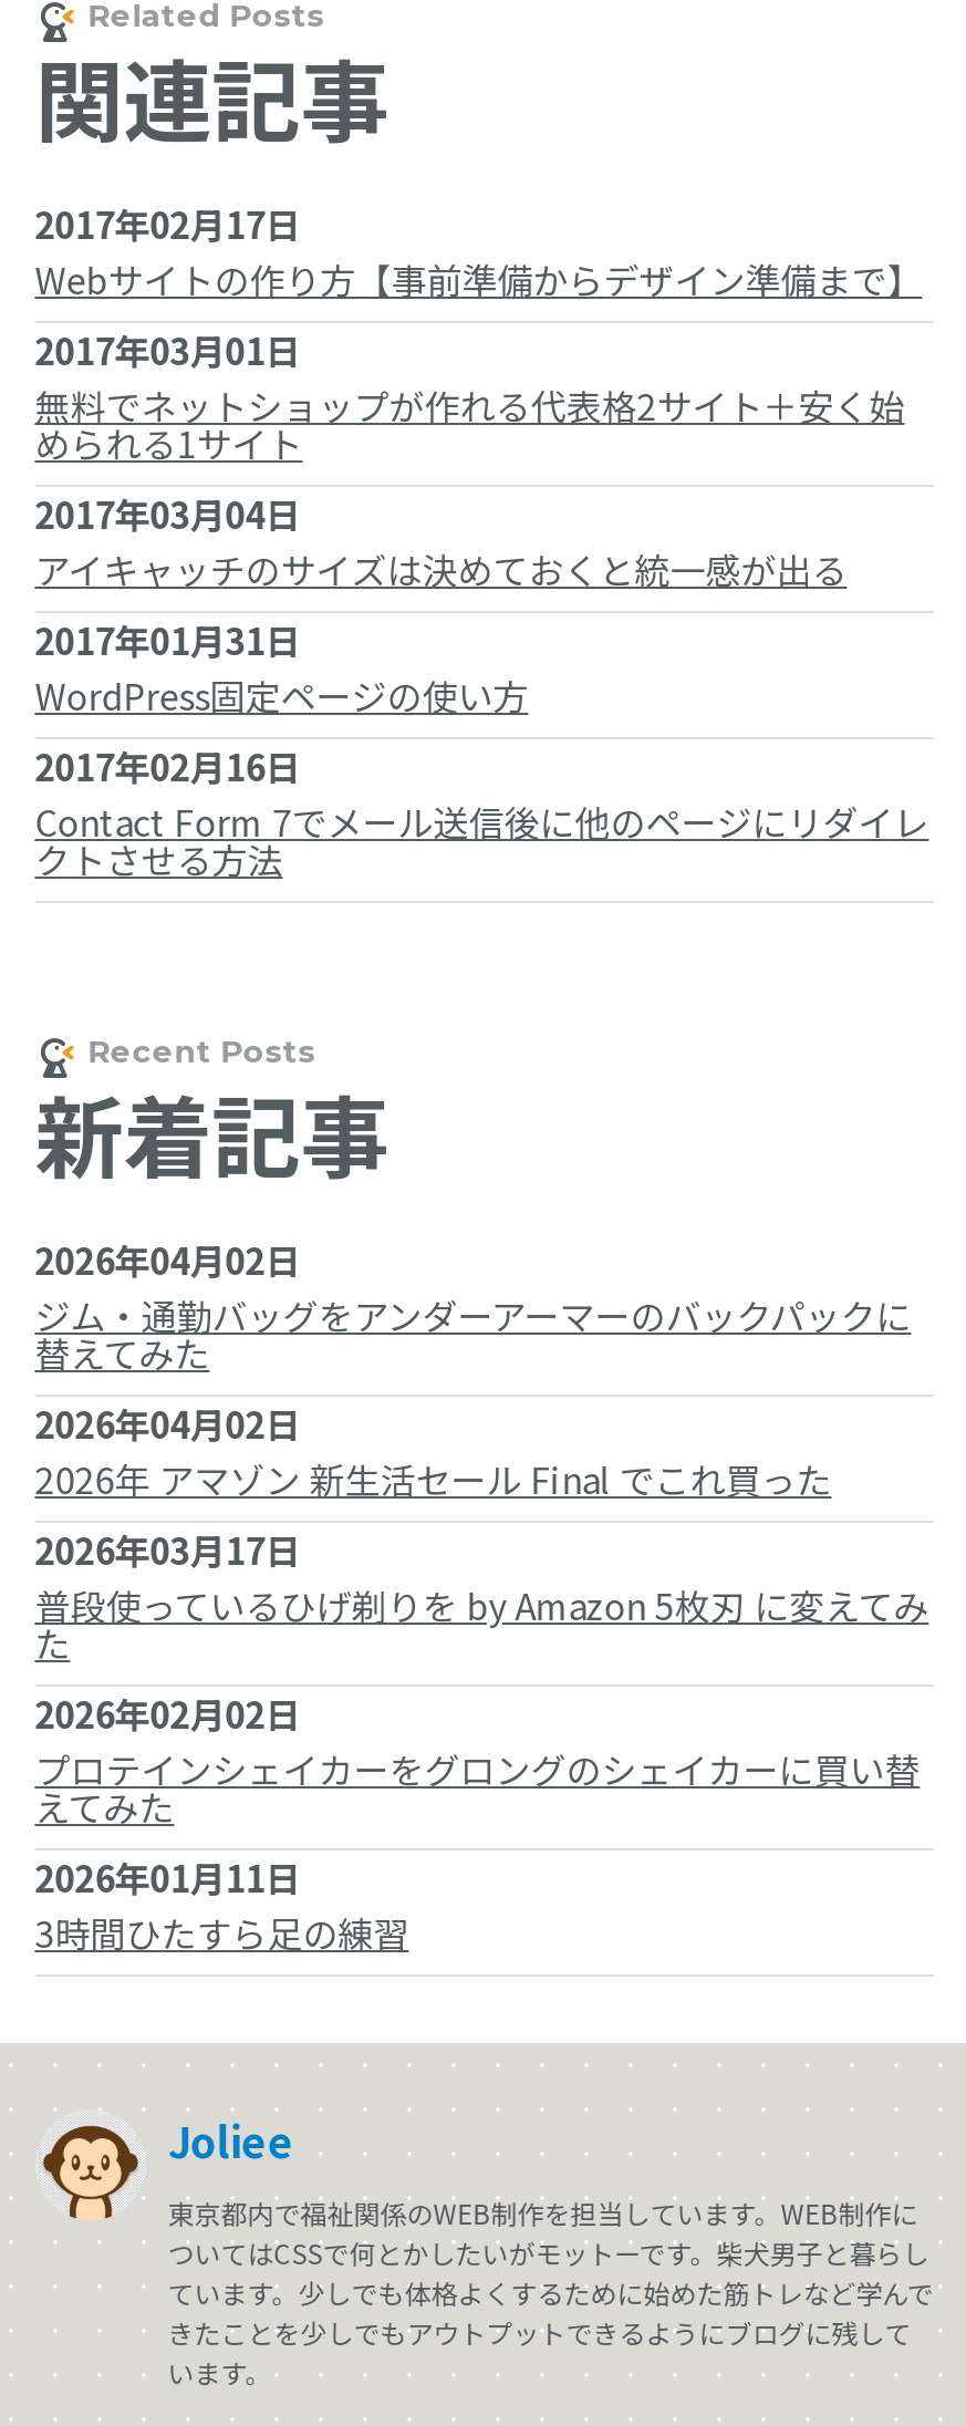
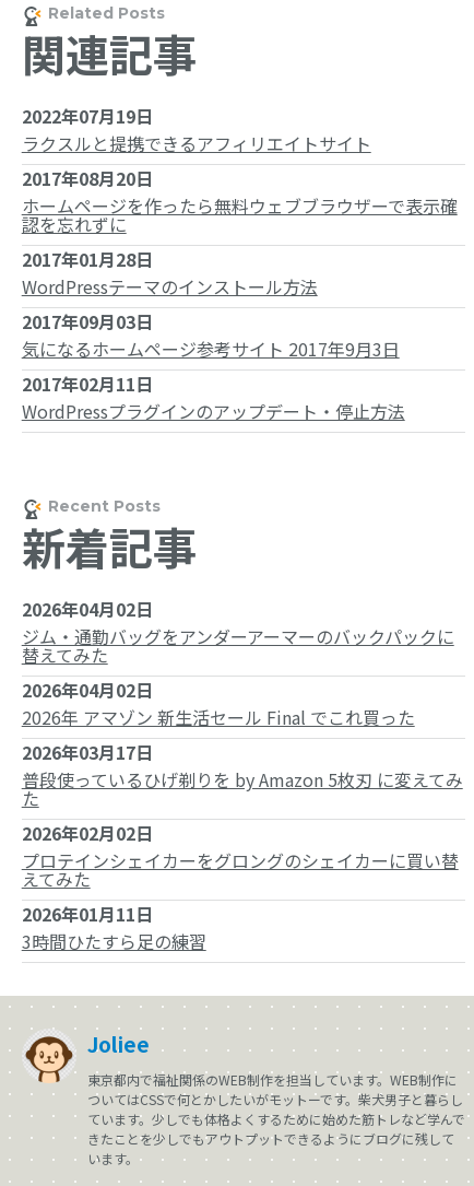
[35,197,929,885] 2017年02月17日 | Webサイトの作り方【事前準備からデザイン準備まで】 | 2017年03月01日 | 無料でネットショップが作れる代表格2サイト＋安く始 | められる1サイト | 2017年03月04日 | アイキャッチのサイズは決めておくと統一感が出る | 2017年01月31日 | WordPress固定ページの使い方 | 2017年02月16日 | Contact Form 7でメール送信後に他のページにリダイレ | クトさせる方法 -> [22,103,457,424] 2022年07月19日 | ラクスルと提携できるアフィリエイトサイト | 2017年08月20日 | ホームページを作ったら無料ウェブブラウザーで表示確 | 認を忘れずに | 2017年01月28日 | WordPressテーマのインストール方法 | 2017年09月03日 | 気になるホームページ参考サイト 2017年9月3日 | 2017年02月11日 | WordPressプラグインのアップデート・停止方法

